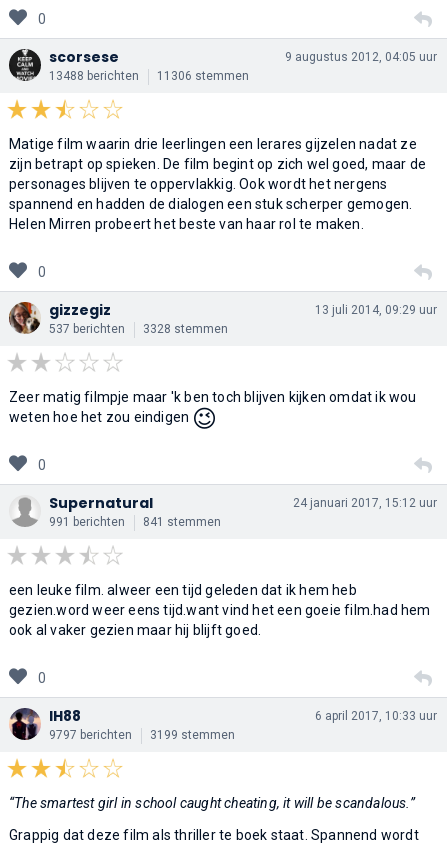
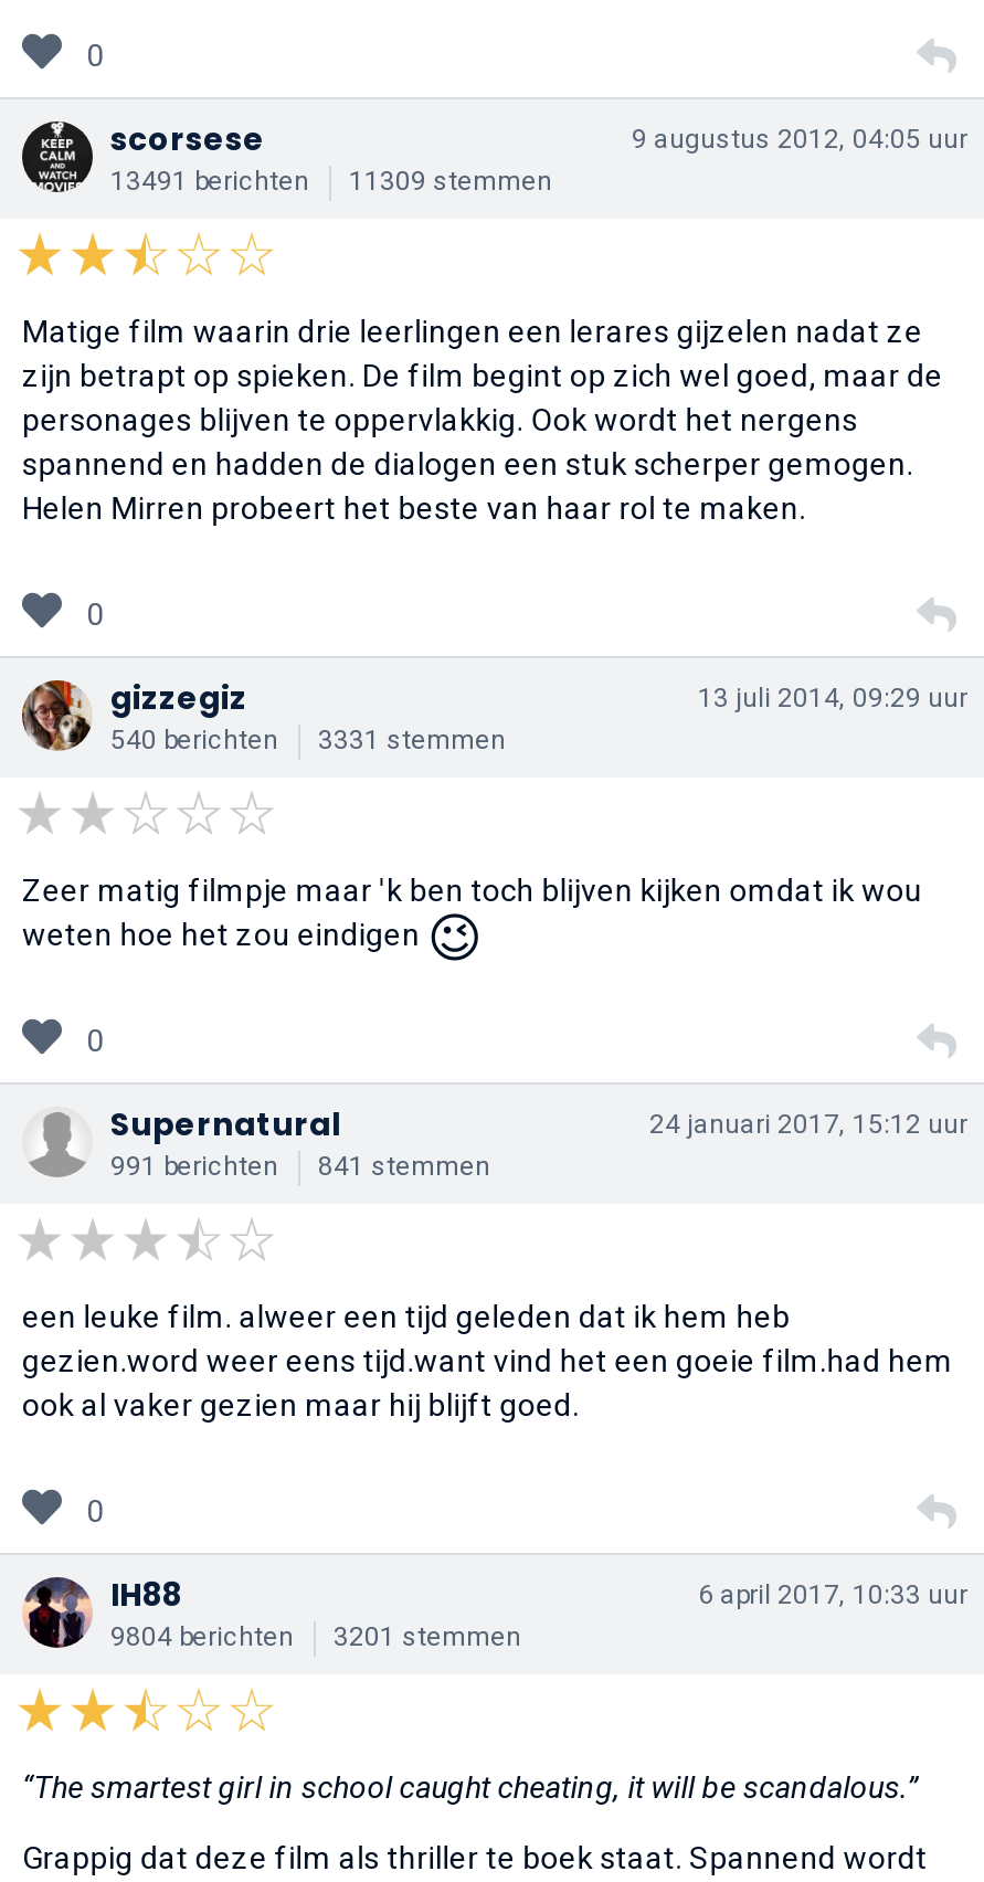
[49,69,139,83] 13488 berichten -> [110,165,309,196] 13491 berichten
[157,69,249,83] 11306 stemmen -> [349,165,552,196] 11309 stemmen
[49,322,125,336] 537 berichten -> [110,724,278,755] 540 berichten
[143,322,228,336] 3328 stemmen -> [318,724,506,755] 3331 stemmen
[49,728,132,742] 9797 berichten -> [110,1621,294,1652] 9804 berichten
[150,728,235,742] 3199 stemmen -> [334,1621,521,1652] 3201 stemmen

